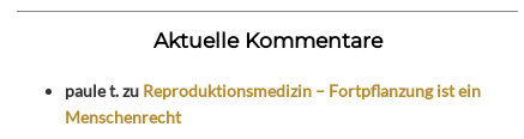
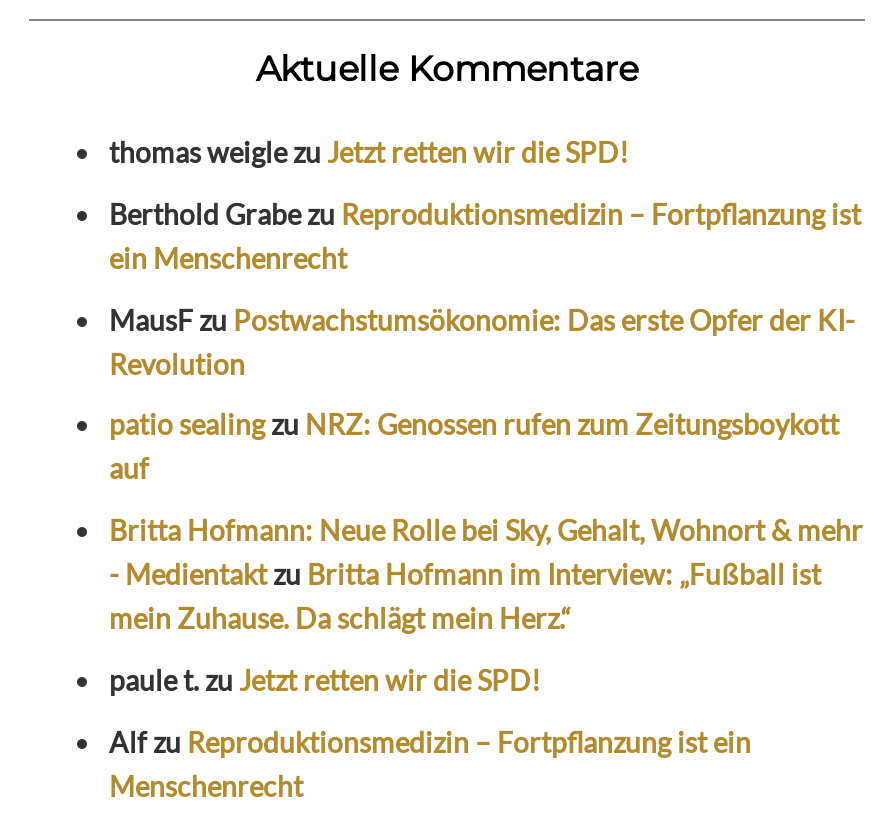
[65,80,481,101] paule t. zu Reproduktionsmedizin – Fortpflanzung ist ein -> [109,135,863,759] thomas weigle zu Jetzt retten wir die SPD! | Berthold Grabe zu Reproduktionsmedizin – Fortpflanzung ist | ein Menschenrecht | MausF zu Postwachstumsökonomie: Das erste Opfer der KI- | Revolution | patio sealing zu NRZ: Genossen rufen zum Zeitungsboykott | auf | Britta Hofmann: Neue Rolle bei Sky, Gehalt, Wohnort & mehr | - Medientakt zu Britta Hofmann im Interview: „Fußball ist | mein Zuhause. Da schlägt mein Herz.“ | paule t. zu Jetzt retten wir die SPD! | Alf zu Reproduktionsmedizin – Fortpflanzung ist ein

